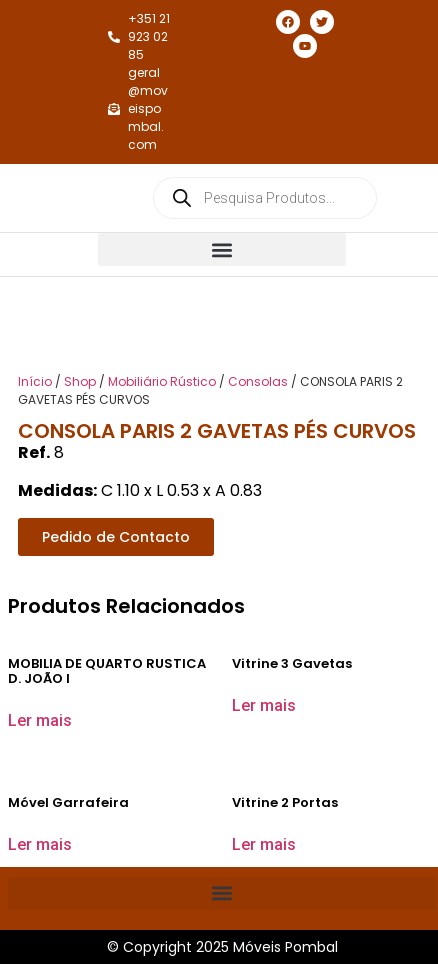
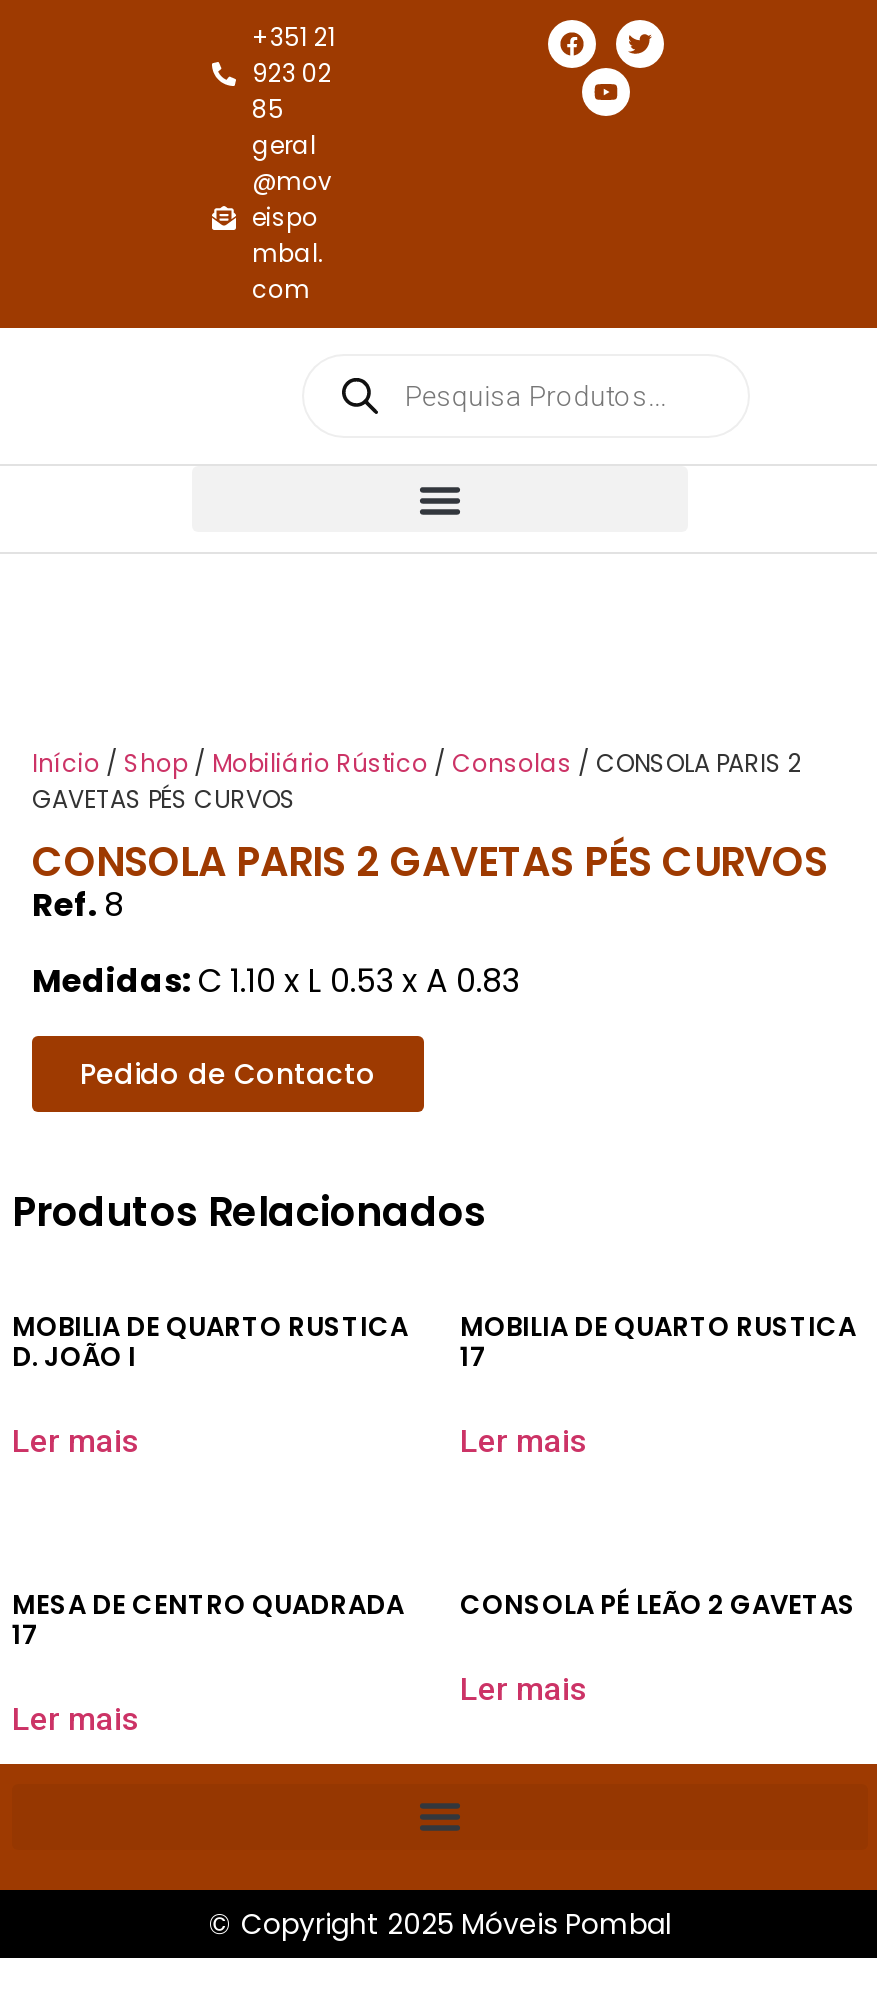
[232,654,352,673] Vitrine 3 Gavetas -> [460,1309,856,1377] MOBILIA DE QUARTO RUSTICA | 17
[8,793,129,812] Móvel Garrafeira -> [12,1587,404,1655] MESA DE CENTRO QUADRADA | 17
[232,793,338,812] Vitrine 2 Portas -> [460,1587,856,1625] CONSOLA PÉ LEÃO 2 GAVETAS

